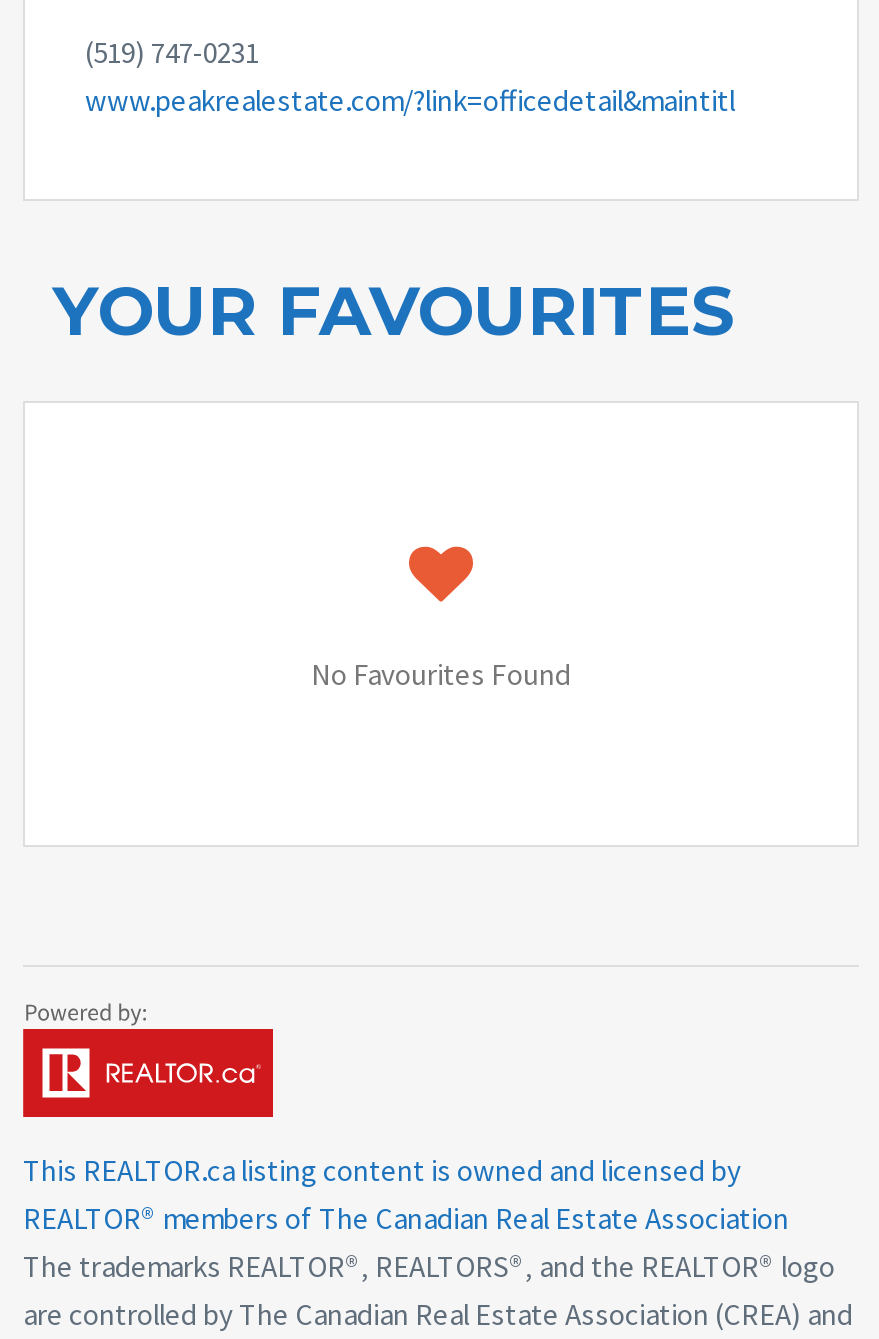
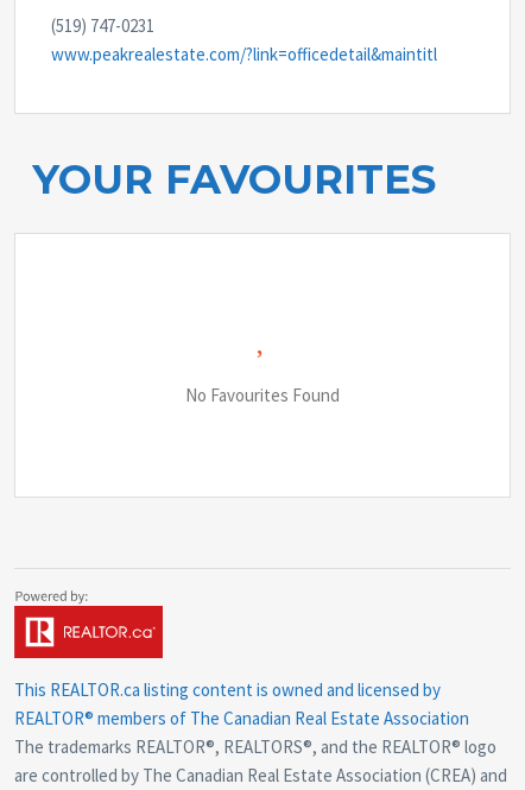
[407,545,475,609] [image] -> none

